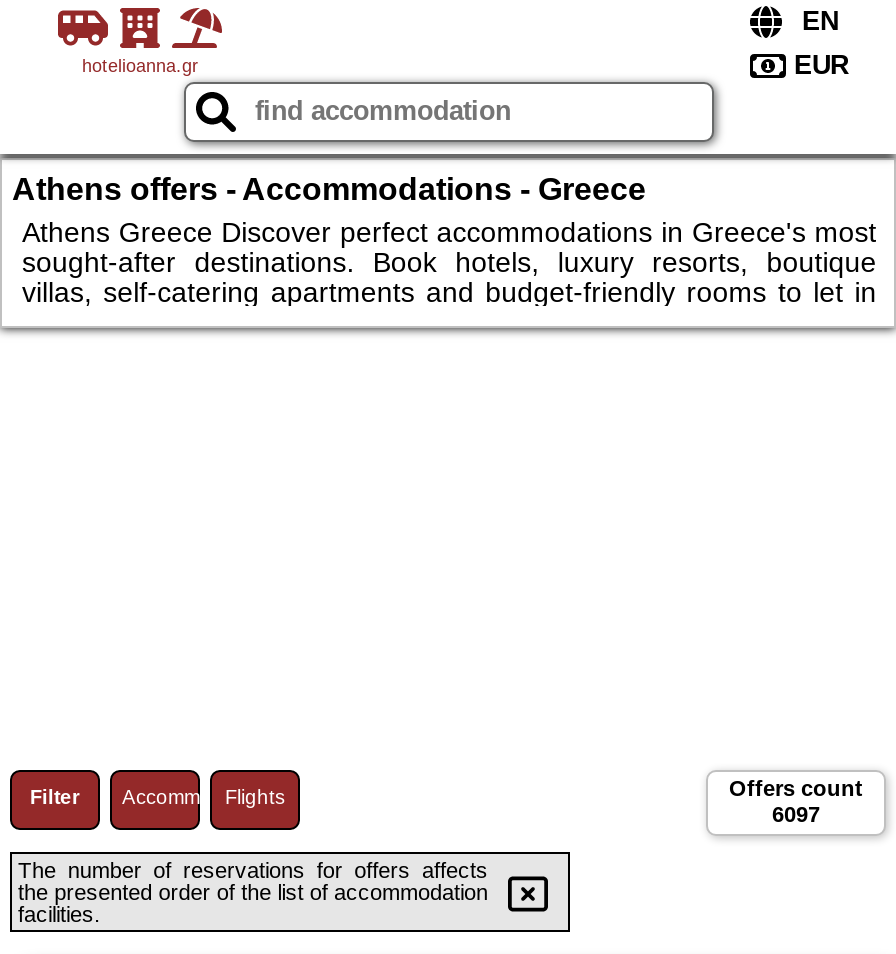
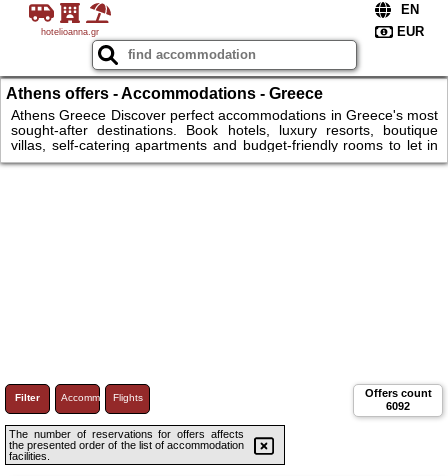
[772,802,820,826] 6097 -> [386,400,410,412] 6092

